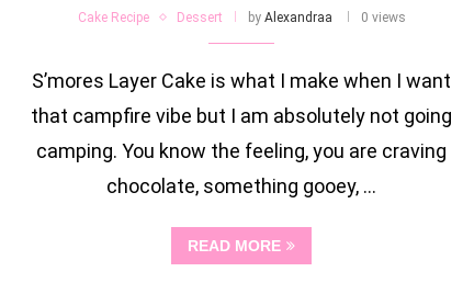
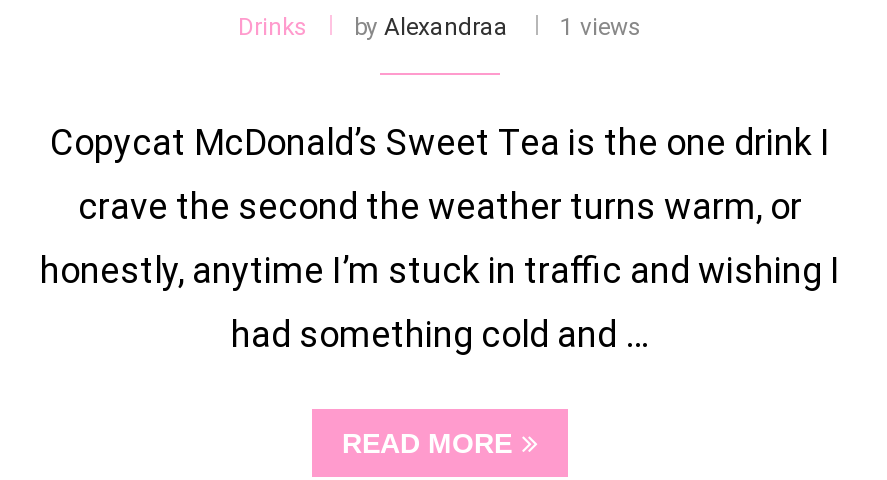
[77,10,222,25] Cake Recipe | Dessert -> [238,13,308,41] Drinks
[360,10,405,25] 0 views -> [560,13,642,41] 1 views
[32,69,451,92] S’mores Layer Cake is what I make when I want -> [50,121,830,163] Copycat McDonald’s Sweet Tea is the one drink I
[31,104,452,127] that campfire vibe but I am absolutely not going -> [78,185,802,227] crave the second the weather turns warm, or
[36,139,447,162] camping. You know the feeling, you are craving -> [40,249,840,291] honestly, anytime I’m stuck in traffic and wishing I
[106,174,376,197] chocolate, something gooey, … -> [231,313,649,355] had something cold and …

